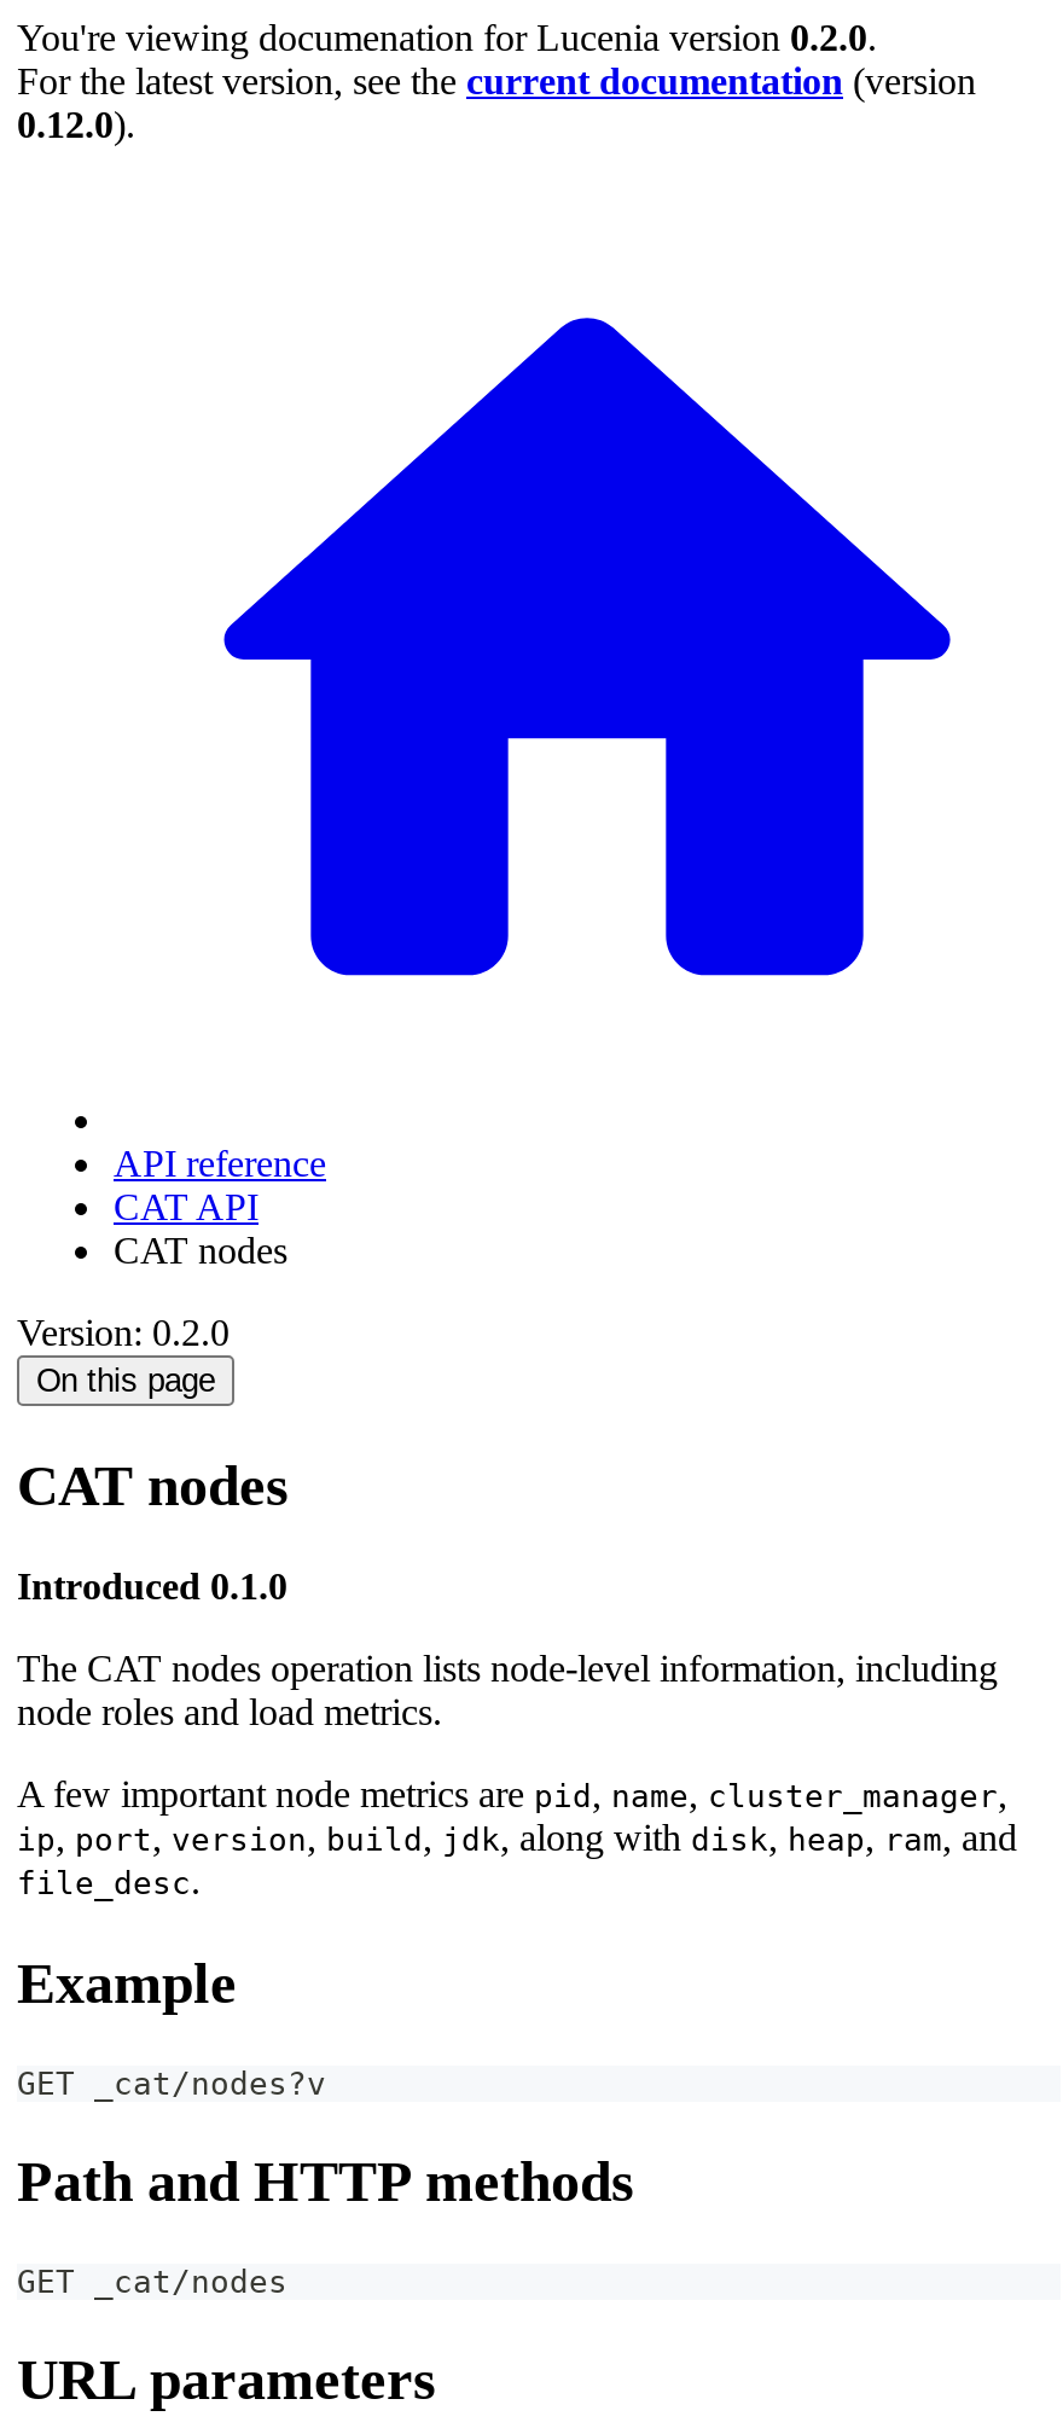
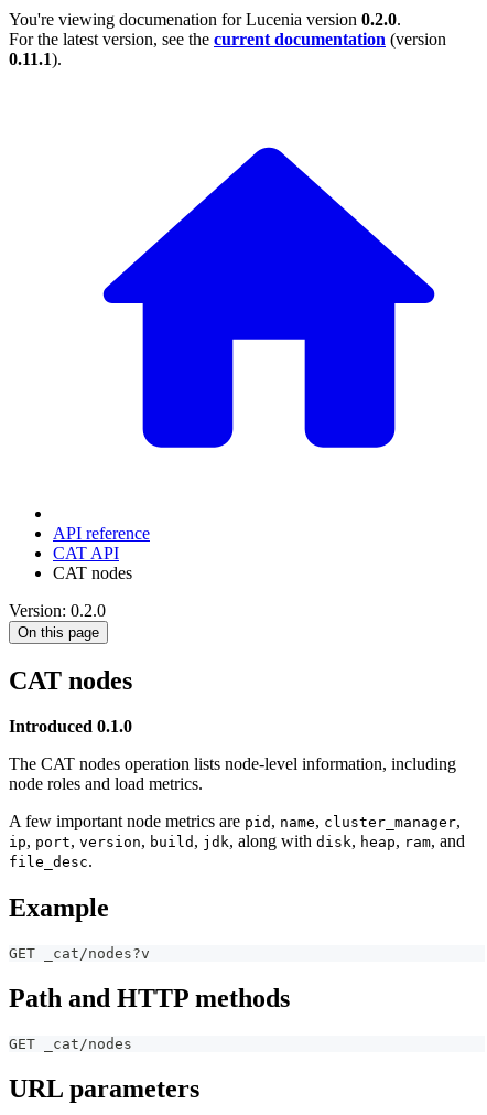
[17,103,135,144] 0.12.0). -> [9,49,62,68] 0.11.1).

